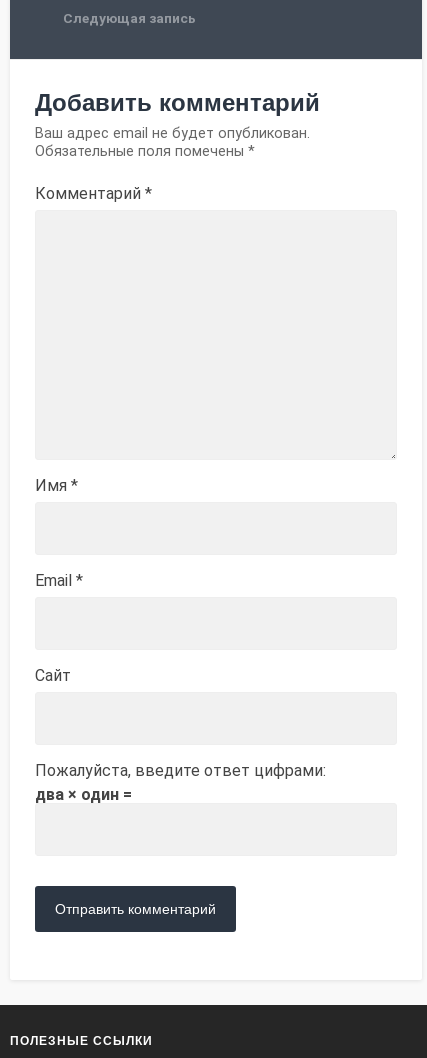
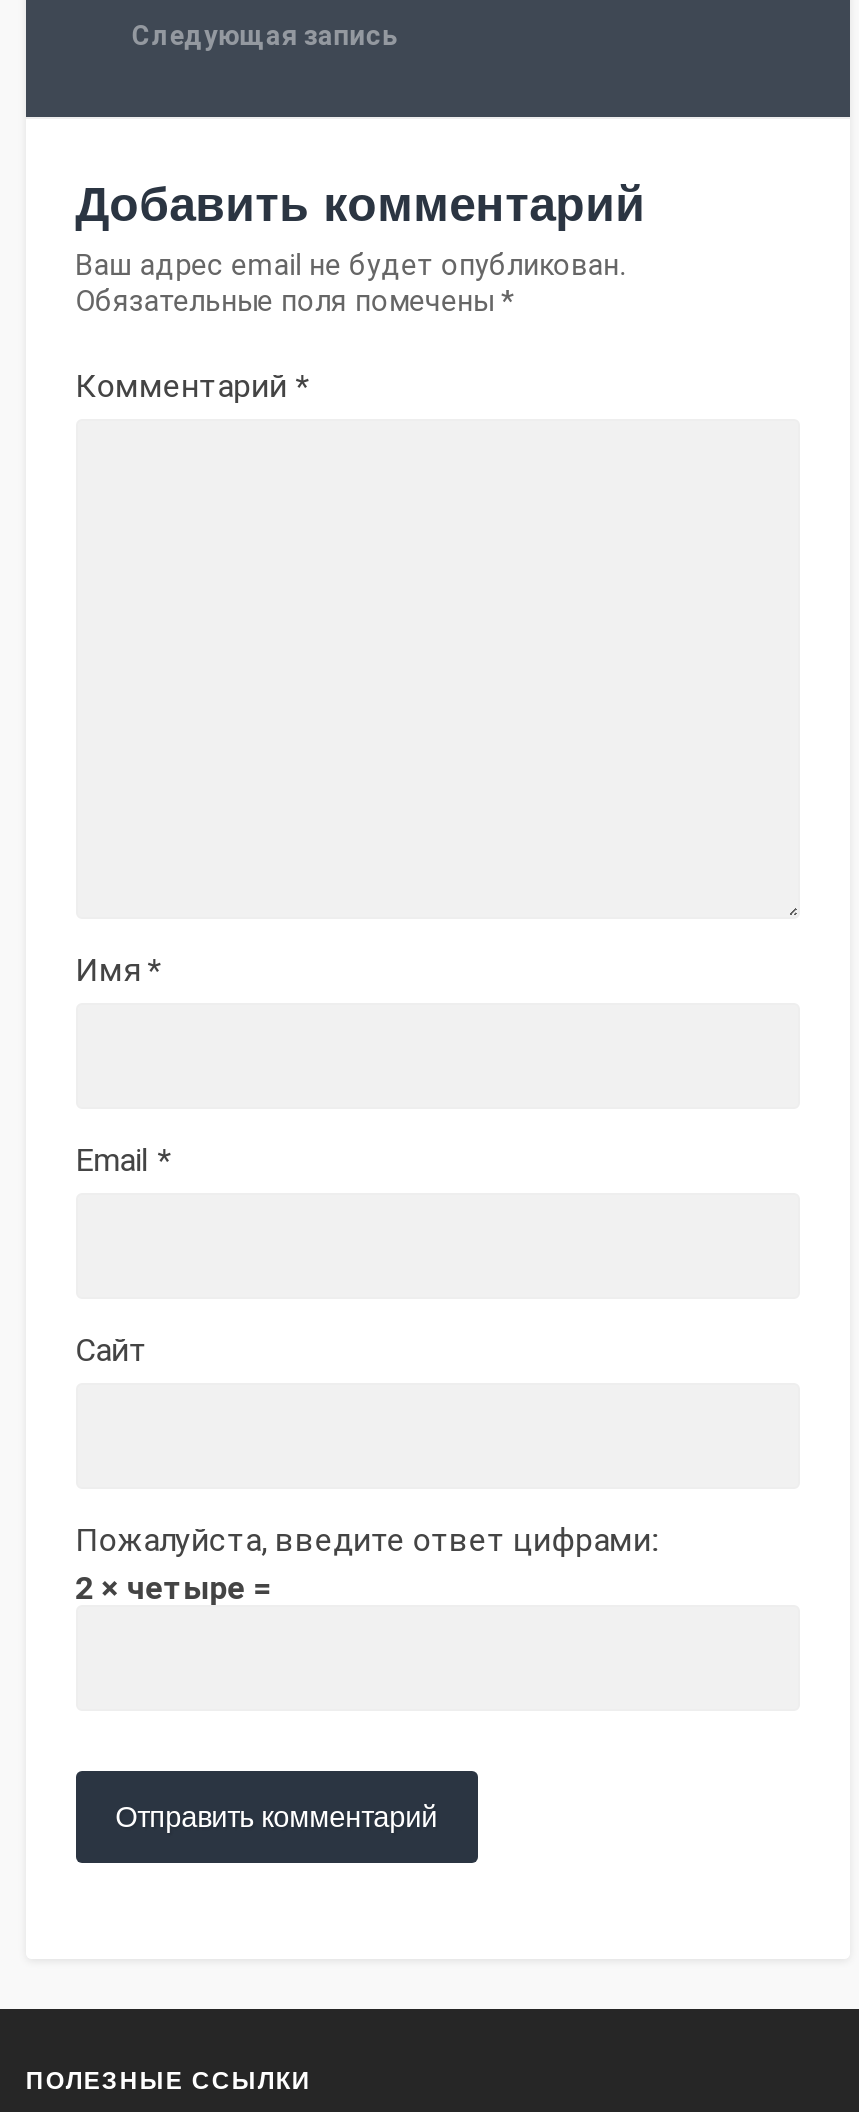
[35,784,132,803] два × один = -> [75,1568,271,1606] 2 × четыре =

